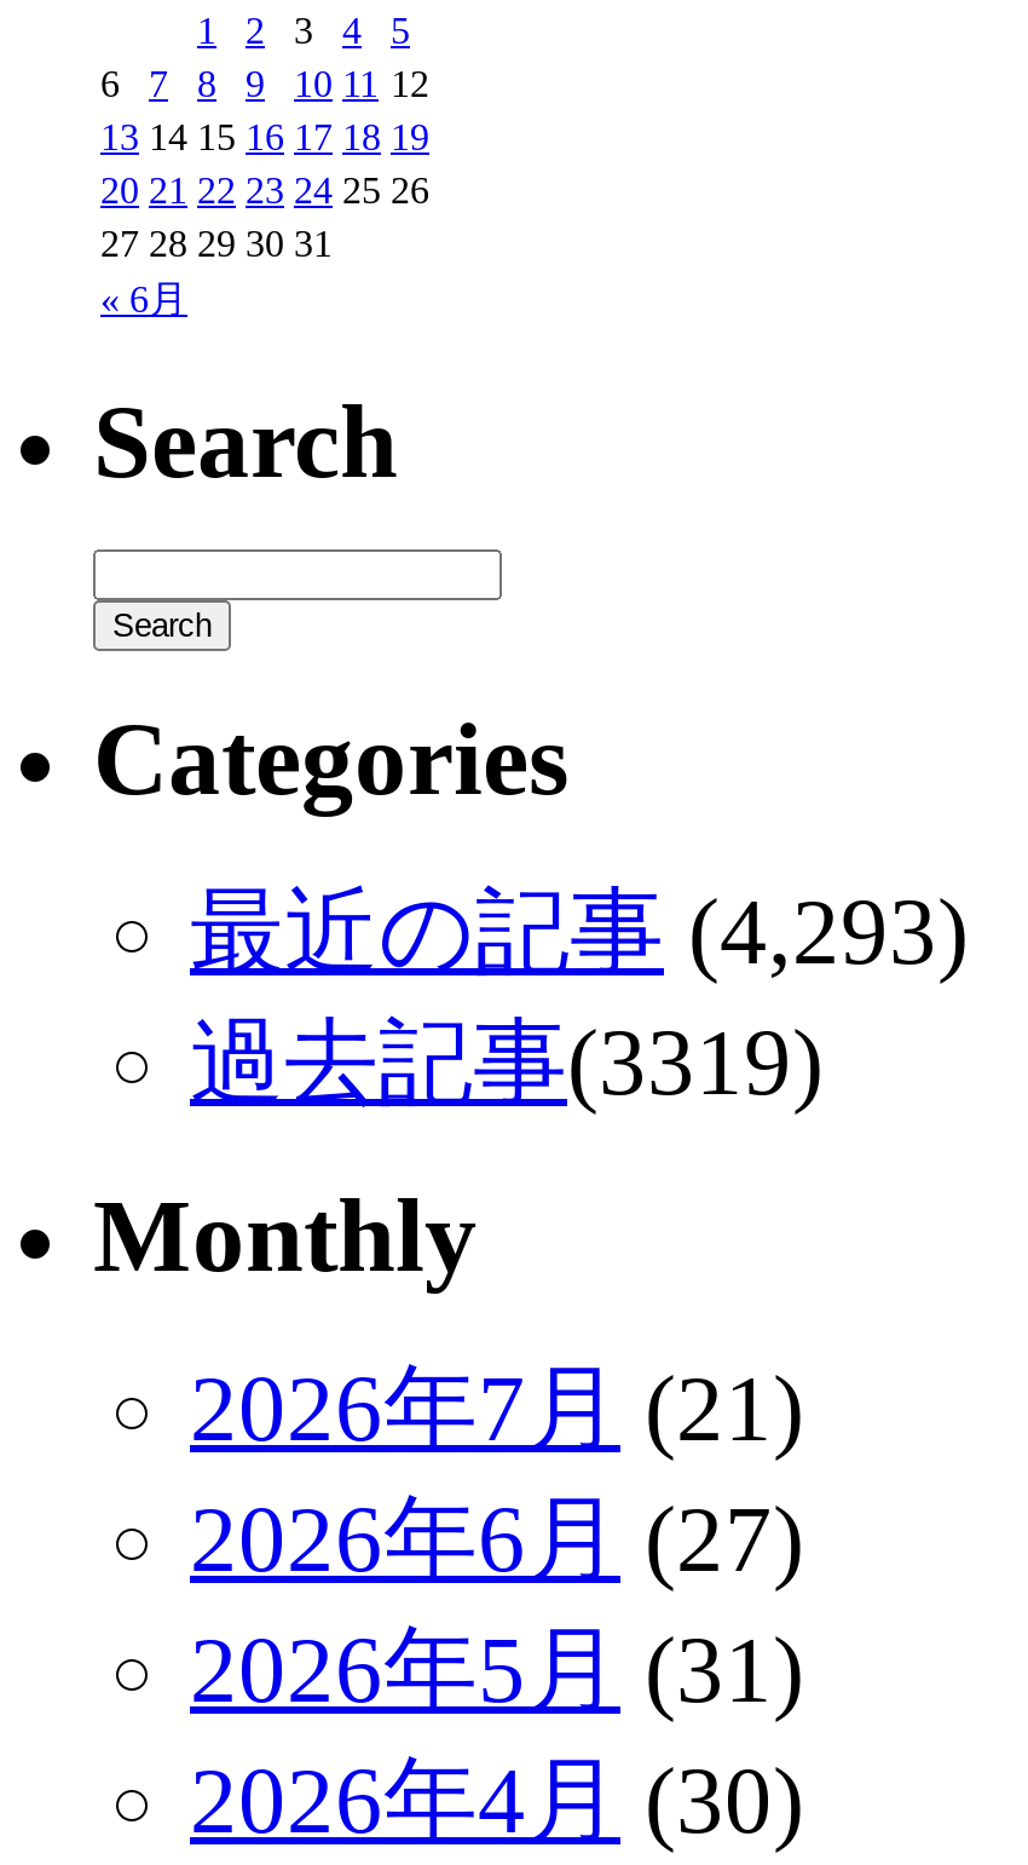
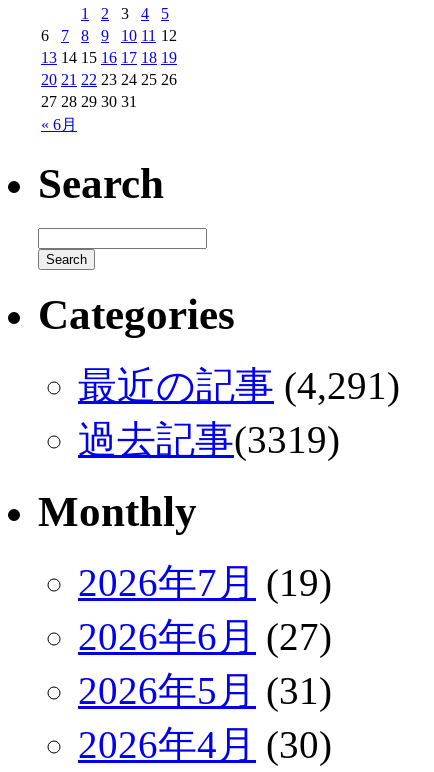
[190,878,969,982] 最近の記事(4,293) -> [78,364,400,407] 最近の記事(4,291)
[190,1355,804,1459] 2026年7月(21) -> [78,561,332,604] 2026年7月(19)

